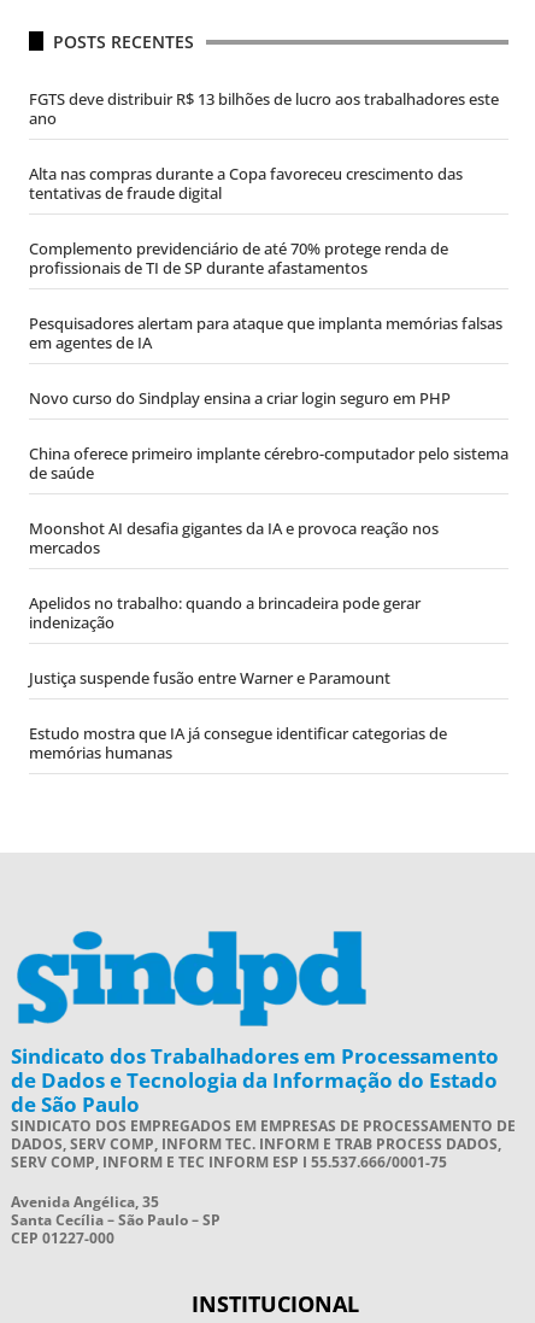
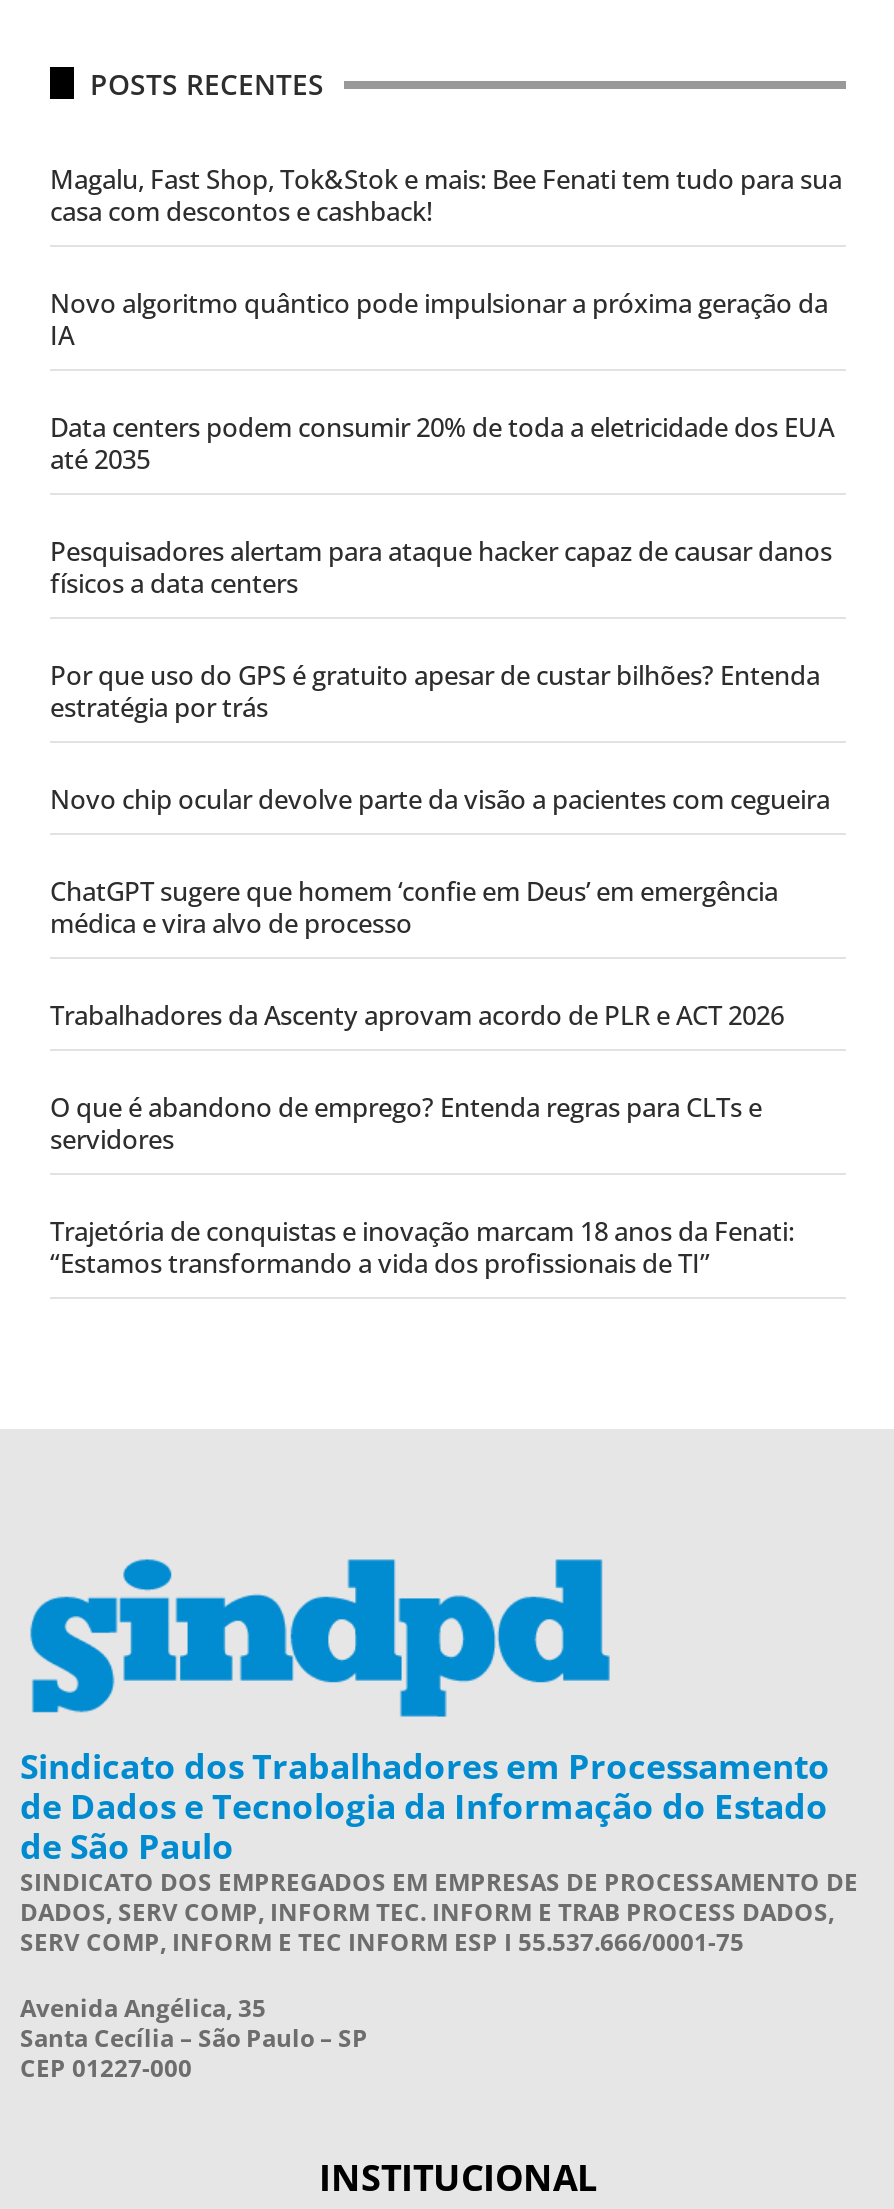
[29,89,499,130] FGTS deve distribuir R$ 13 bilhões de lucro aos trabalhadores este | ano -> [50,162,842,230] Magalu, Fast Shop, Tok&Stok e mais: Bee Fenati tem tudo para sua | casa com descontos e cashback!
[29,163,463,204] Alta nas compras durante a Copa favoreceu crescimento das | tentativas de fraude digital -> [50,286,828,354] Novo algoritmo quântico pode impulsionar a próxima geração da | IA
[29,238,448,279] Complemento previdenciário de até 70% protege renda de | profissionais de TI de SP durante afastamentos -> [50,410,834,478] Data centers podem consumir 20% de toda a eletricidade dos EUA | até 2035
[29,313,502,354] Pesquisadores alertam para ataque que implanta memórias falsas | em agentes de IA -> [50,534,832,602] Pesquisadores alertam para ataque hacker capaz de causar danos | físicos a data centers
[29,388,451,409] Novo curso do Sindplay ensina a criar login seguro em PHP -> [50,658,820,726] Por que uso do GPS é gratuito apesar de custar bilhões? Entenda | estratégia por trás
[29,443,508,484] China oferece primeiro implante cérebro-computador pelo sistema | de saúde -> [50,782,830,818] Novo chip ocular devolve parte da visão a pacientes com cegueira
[29,518,439,559] Moonshot AI desafia gigantes da IA e provoca reação nos | mercados -> [50,874,778,942] ChatGPT sugere que homem ‘confie em Deus’ em emergência | médica e vira alvo de processo
[29,593,421,634] Apelidos no trabalho: quando a brincadeira pode gerar | indenização -> [50,998,784,1034] Trabalhadores da Ascenty aprovam acordo de PLR e ACT 2026
[29,667,390,689] Justiça suspende fusão entre Warner e Paramount -> [50,1090,762,1158] O que é abandono de emprego? Entenda regras para CLTs e | servidores
[29,723,447,764] Estudo mostra que IA já consegue identificar categorias de | memórias humanas -> [50,1214,794,1282] Trajetória de conquistas e inovação marcam 18 anos da Fenati: | “Estamos transformando a vida dos profissionais de TI”

